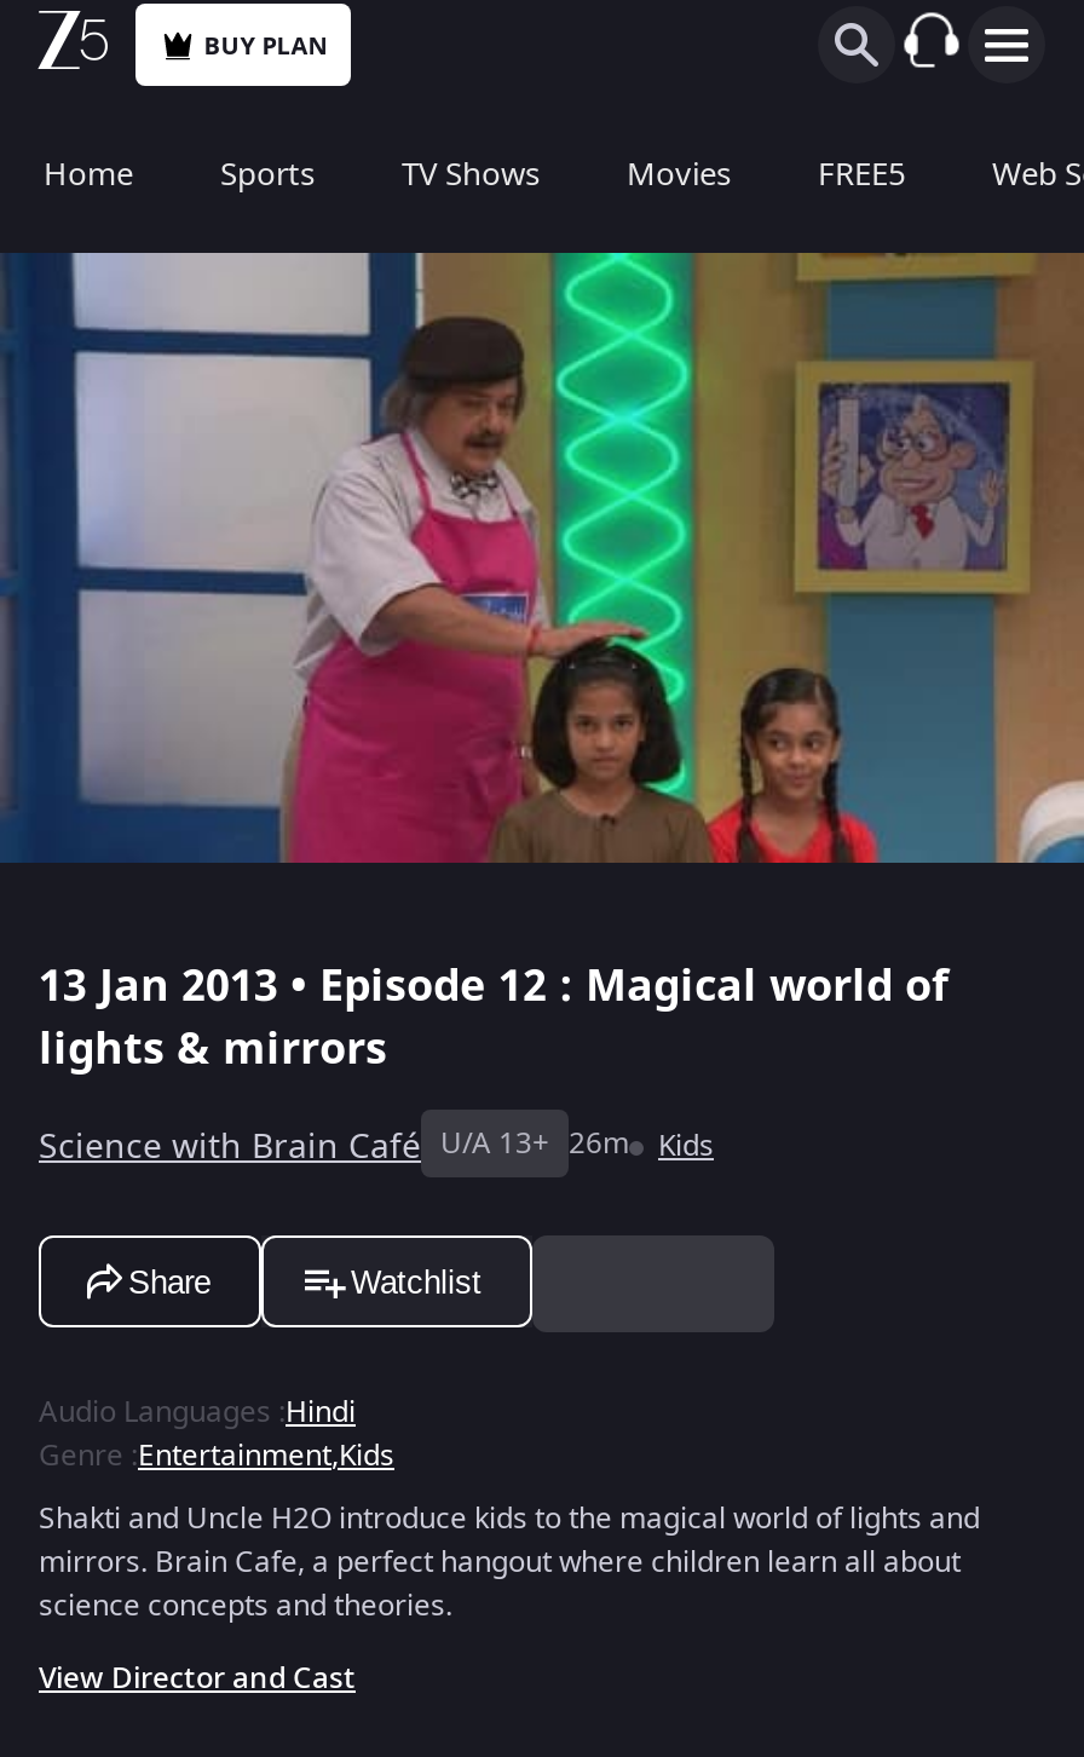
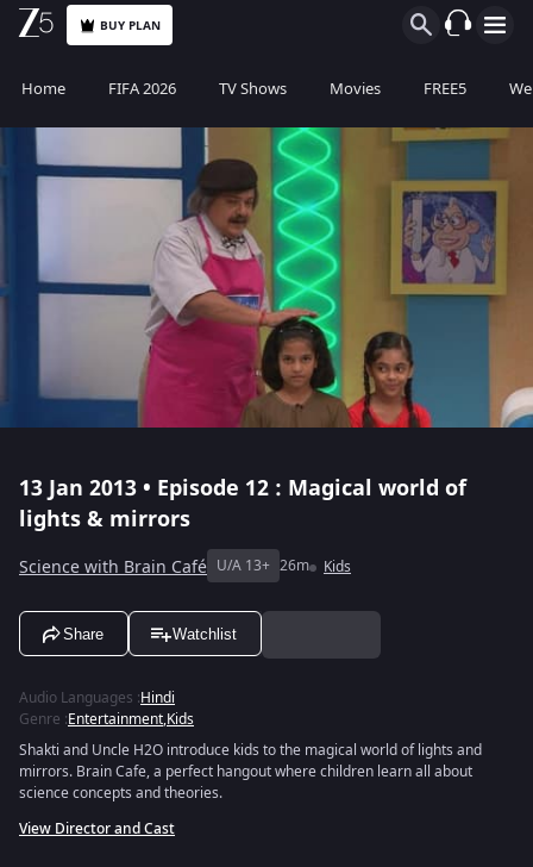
[220,151,315,197] Sports -> [108,77,176,100] FIFA 2026

